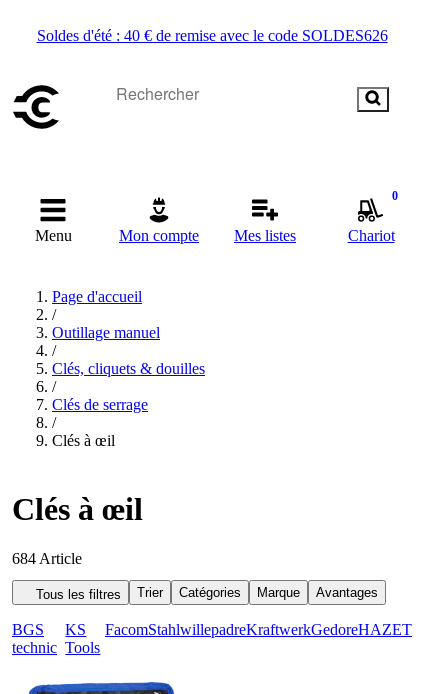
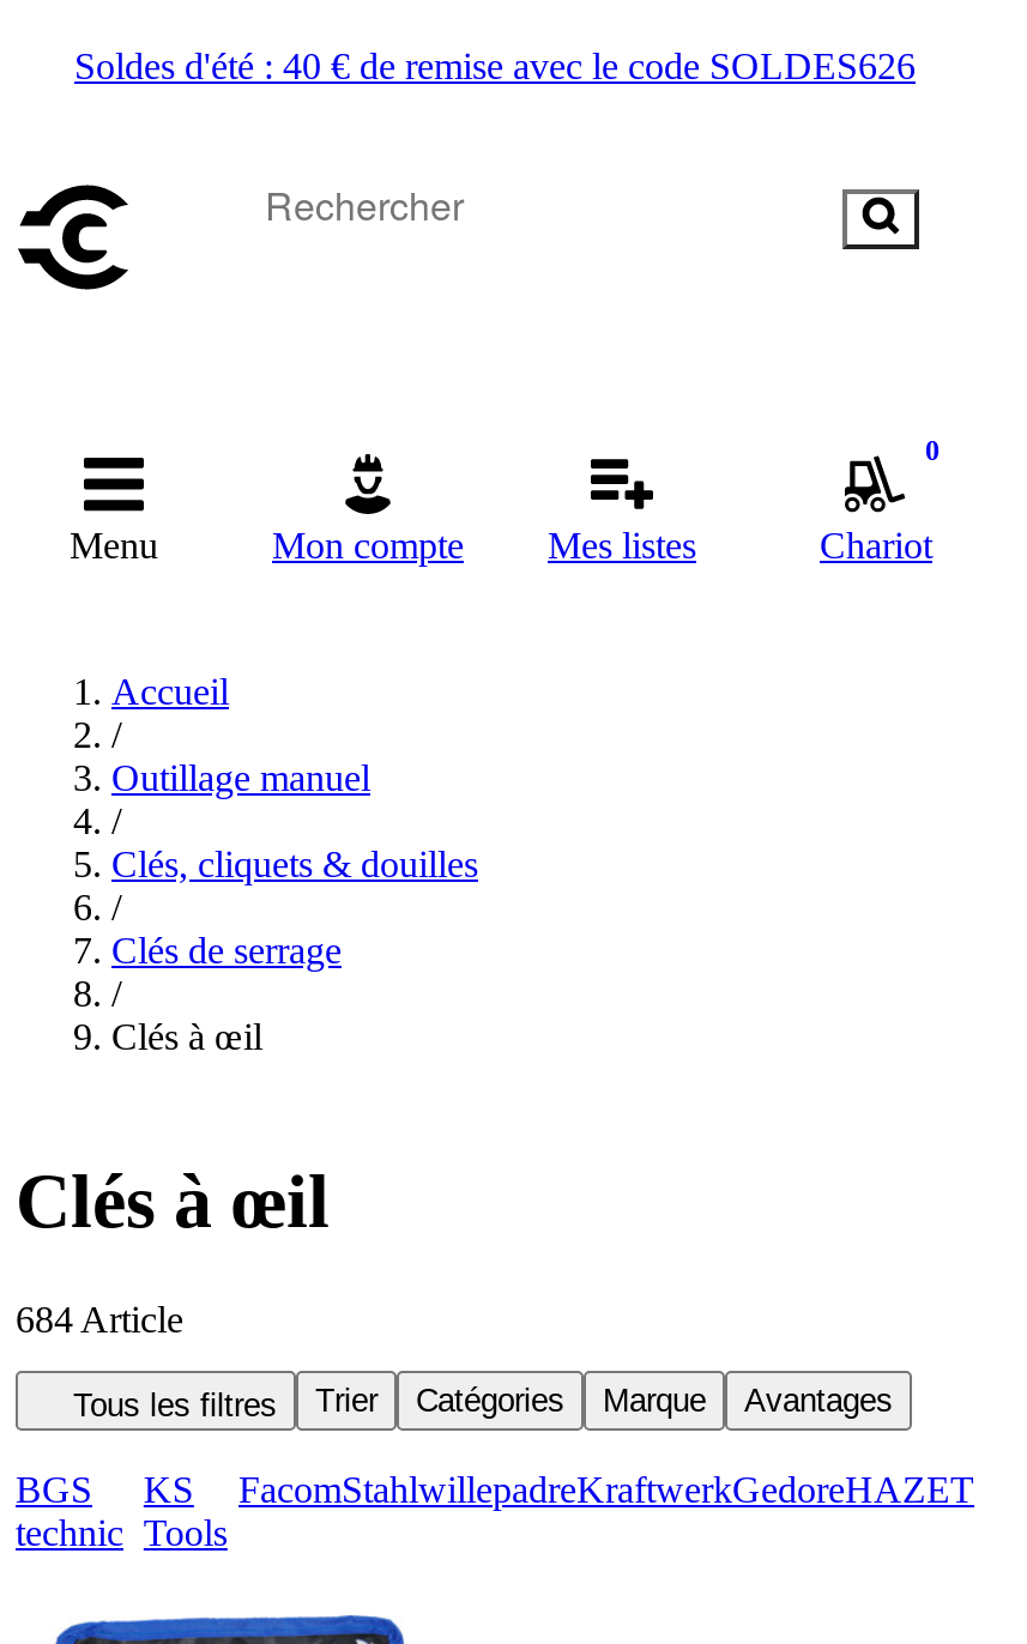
[52,288,142,305] Page d'accueil -> [111,671,229,712] Accueil

